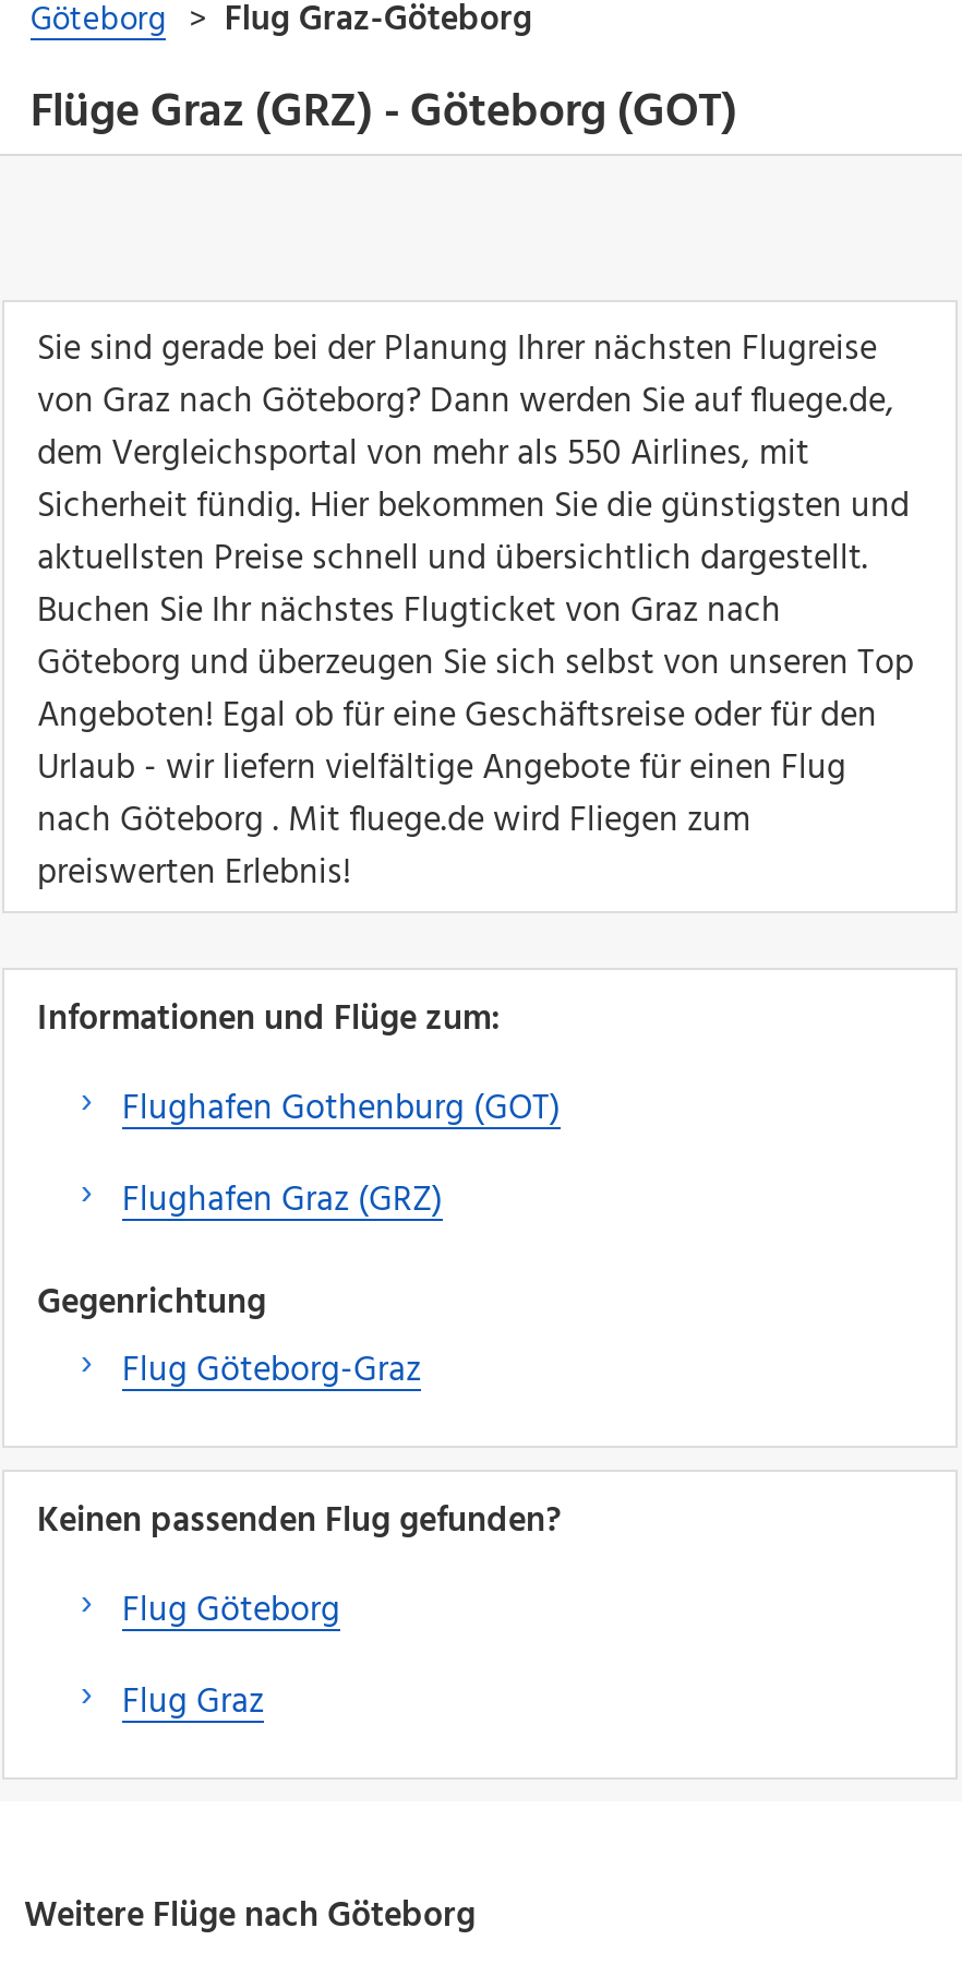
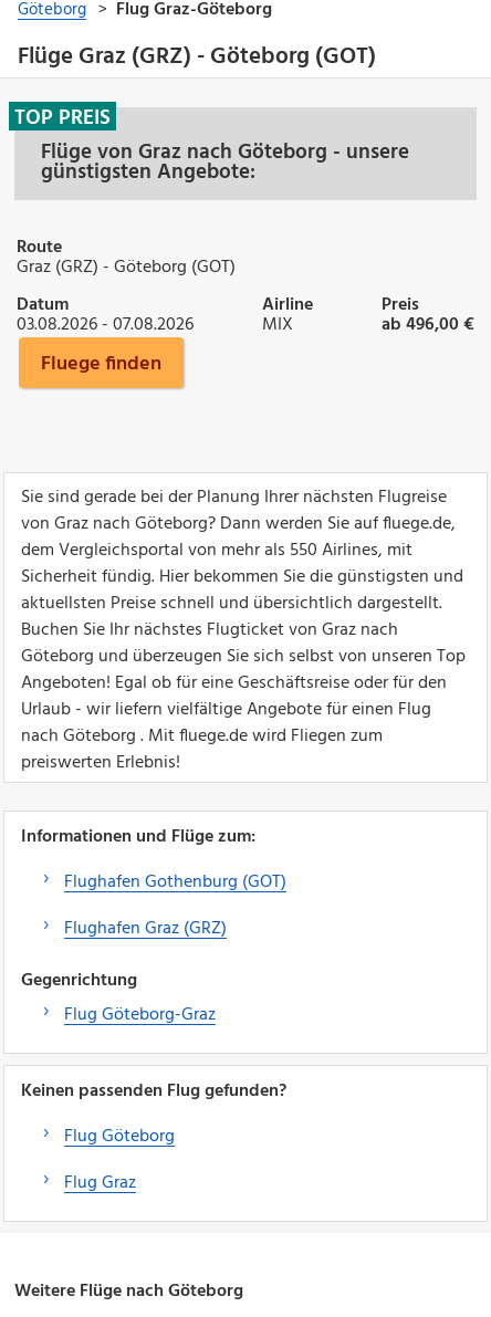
none -> [14,101,111,134] TOP PREIS
none -> [17,233,236,339] Route | Graz (GRZ) - Göteborg (GOT) | Datum | 03.08.2026 - 07.08.2026
none -> [41,136,409,189] Flüge von Graz nach Göteborg - unsere | günstigsten Angebote:
none -> [41,291,474,380] Preis | ab 496,00 € | Fluege finden
none -> [262,291,313,339] Airline | MIX

